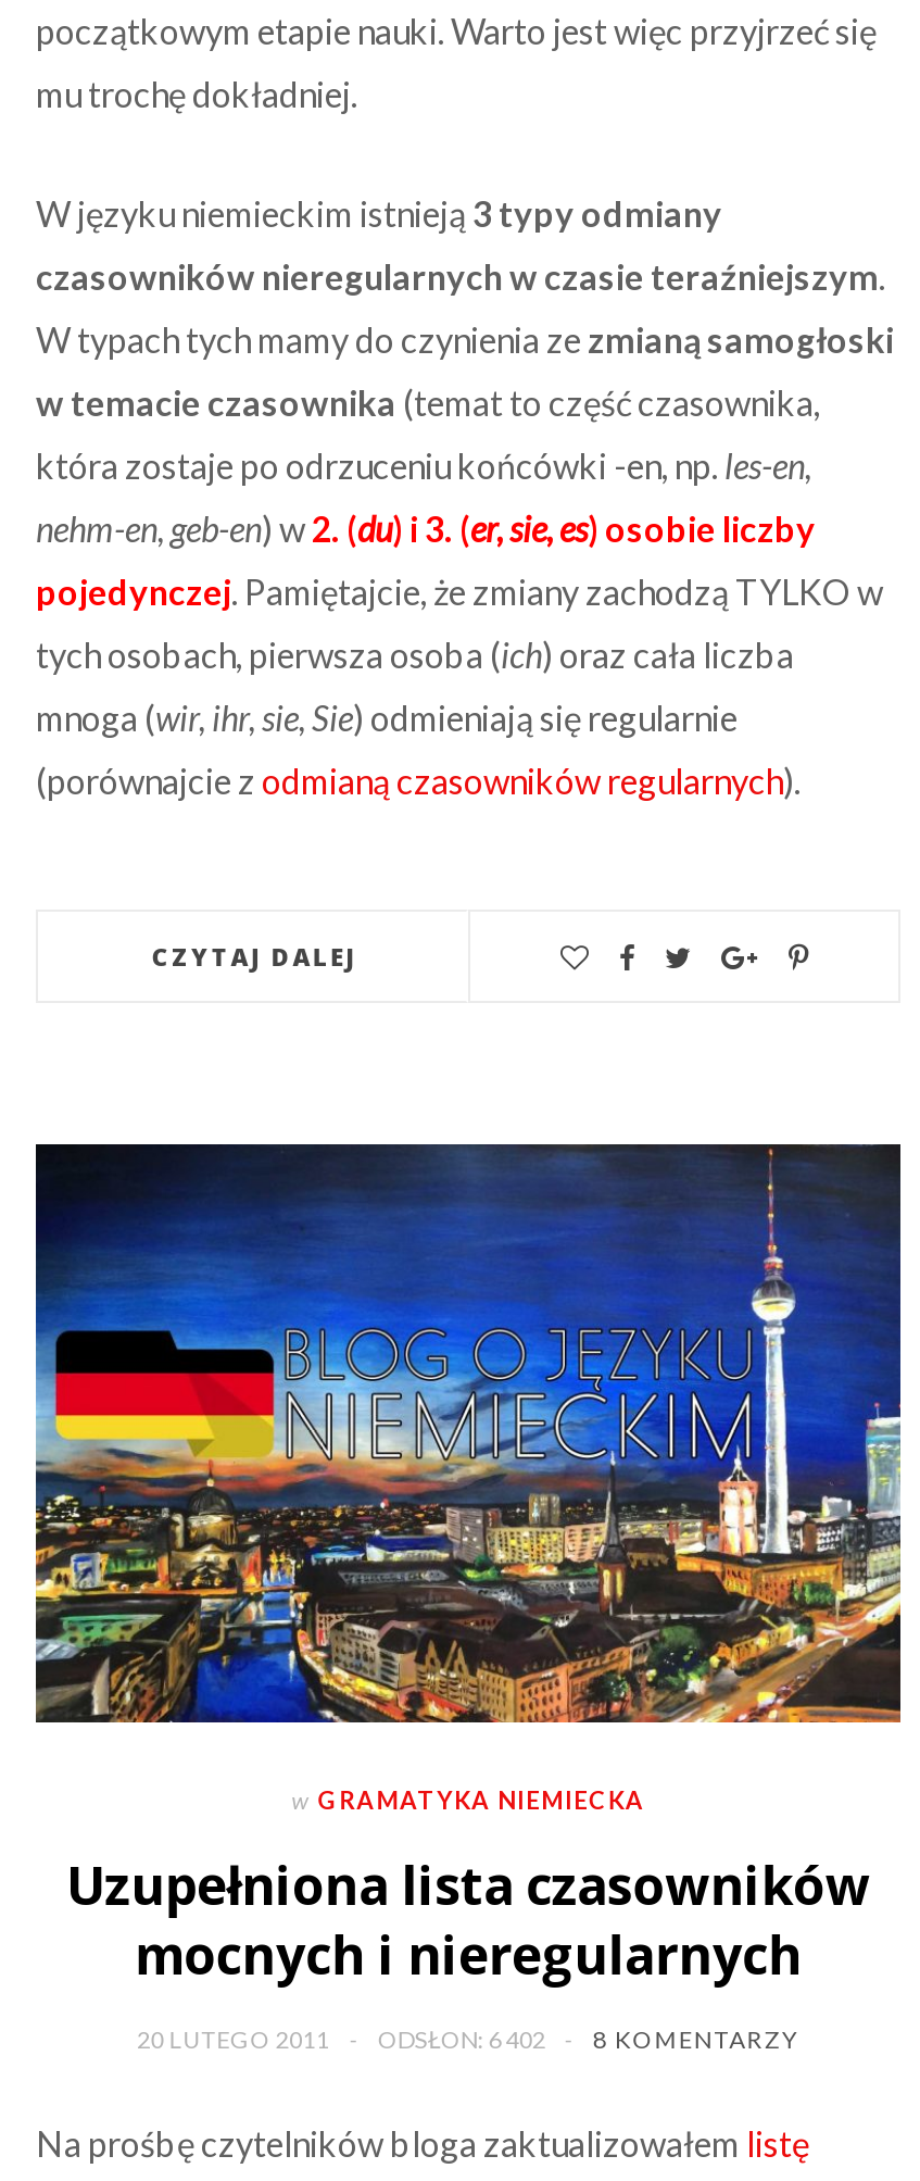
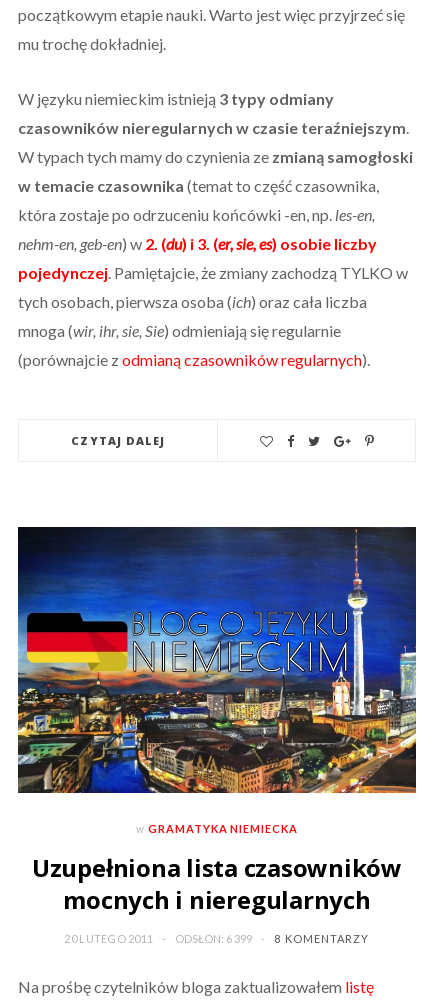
[137,2025,799,2053] 20 LUTEGO 2011 ODSŁON: 6 402 8 KOMENTARZY -> [64,932,369,945] 20 LUTEGO 2011 ODSŁON: 6 399 8 KOMENTARZY

